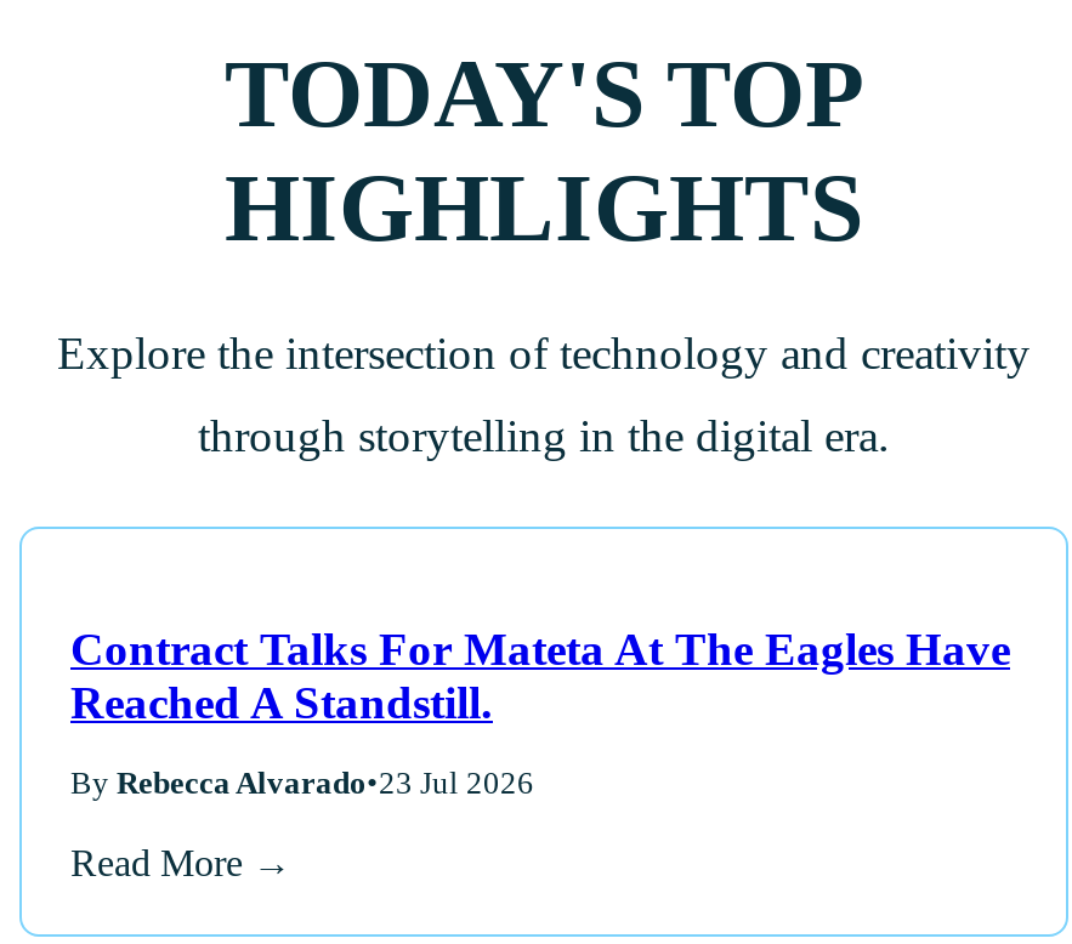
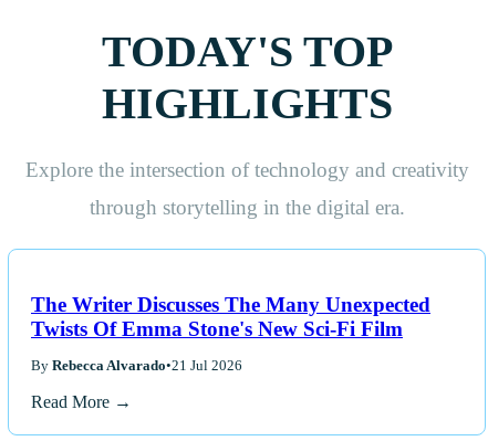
[70,623,1010,727] Contract Talks For Mateta At The Eagles Have | Reached A Standstill. -> [31,293,430,340] The Writer Discusses The Many Unexpected | Twists Of Emma Stone's New Sci-Fi Film
[70,766,534,800] By Rebecca Alvarado•23 Jul 2026 -> [31,358,242,373] By Rebecca Alvarado•21 Jul 2026

